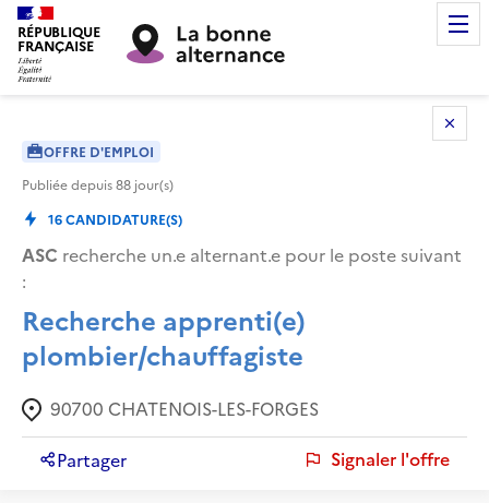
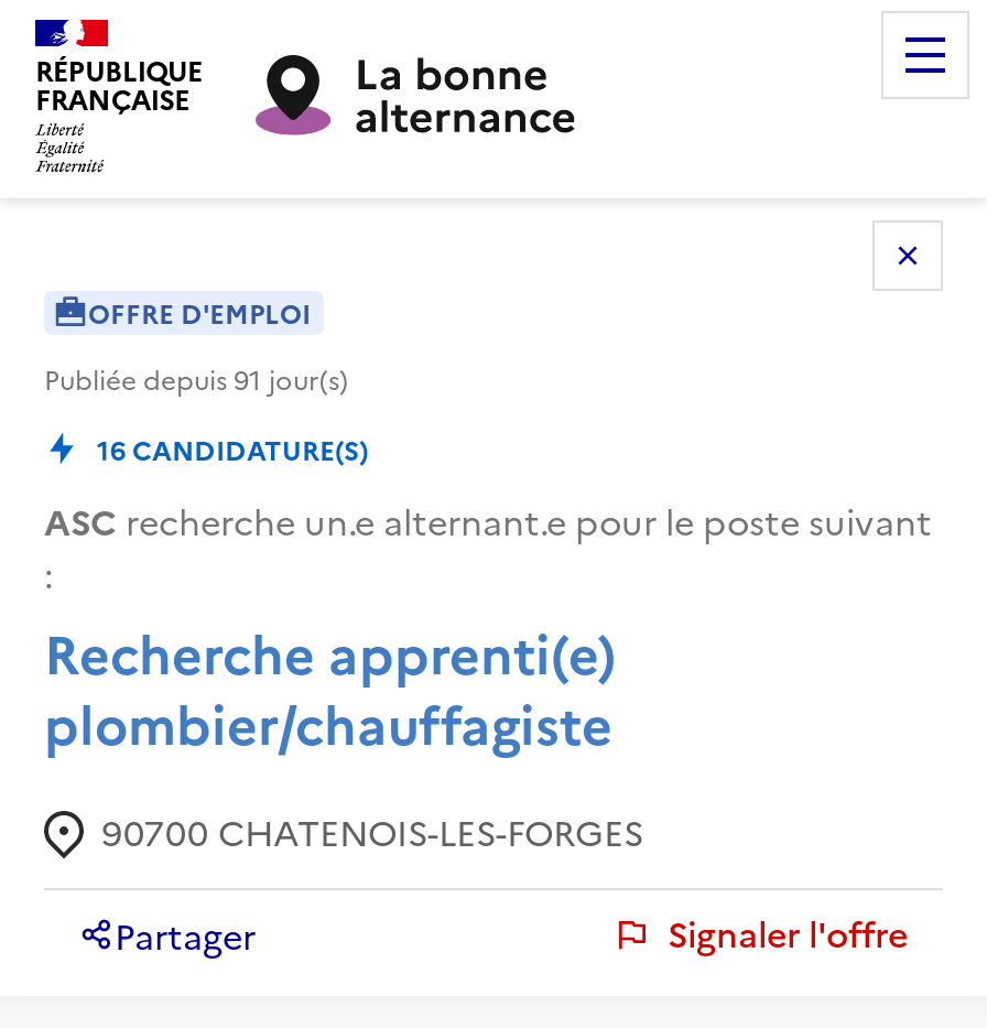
[22,174,174,193] Publiée depuis 88 jour(s) -> [44,358,348,396] Publiée depuis 91 jour(s)

